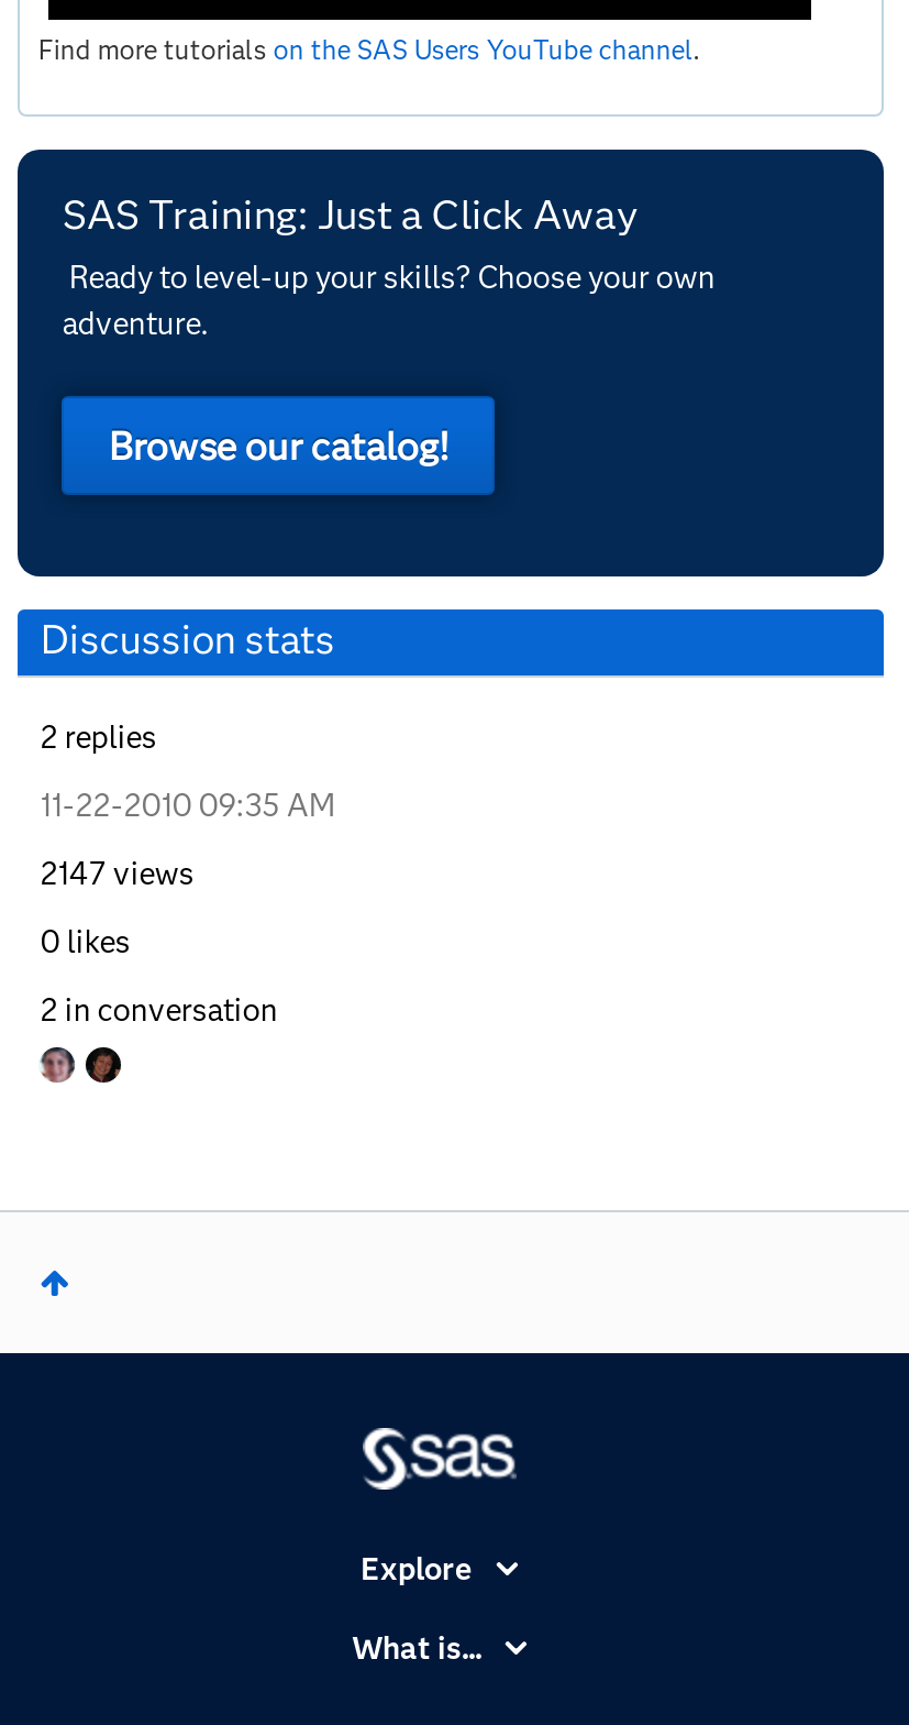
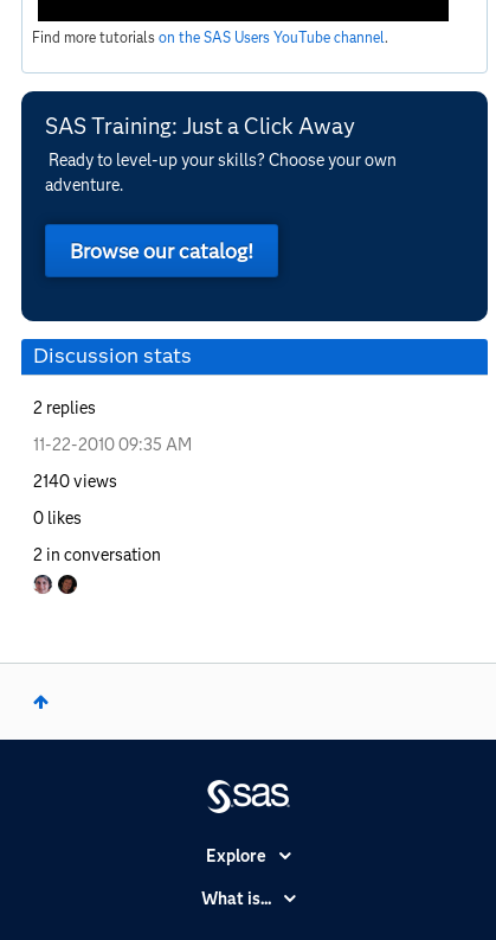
[40,853,194,893] 2147 views -> [34,470,118,492] 2140 views

